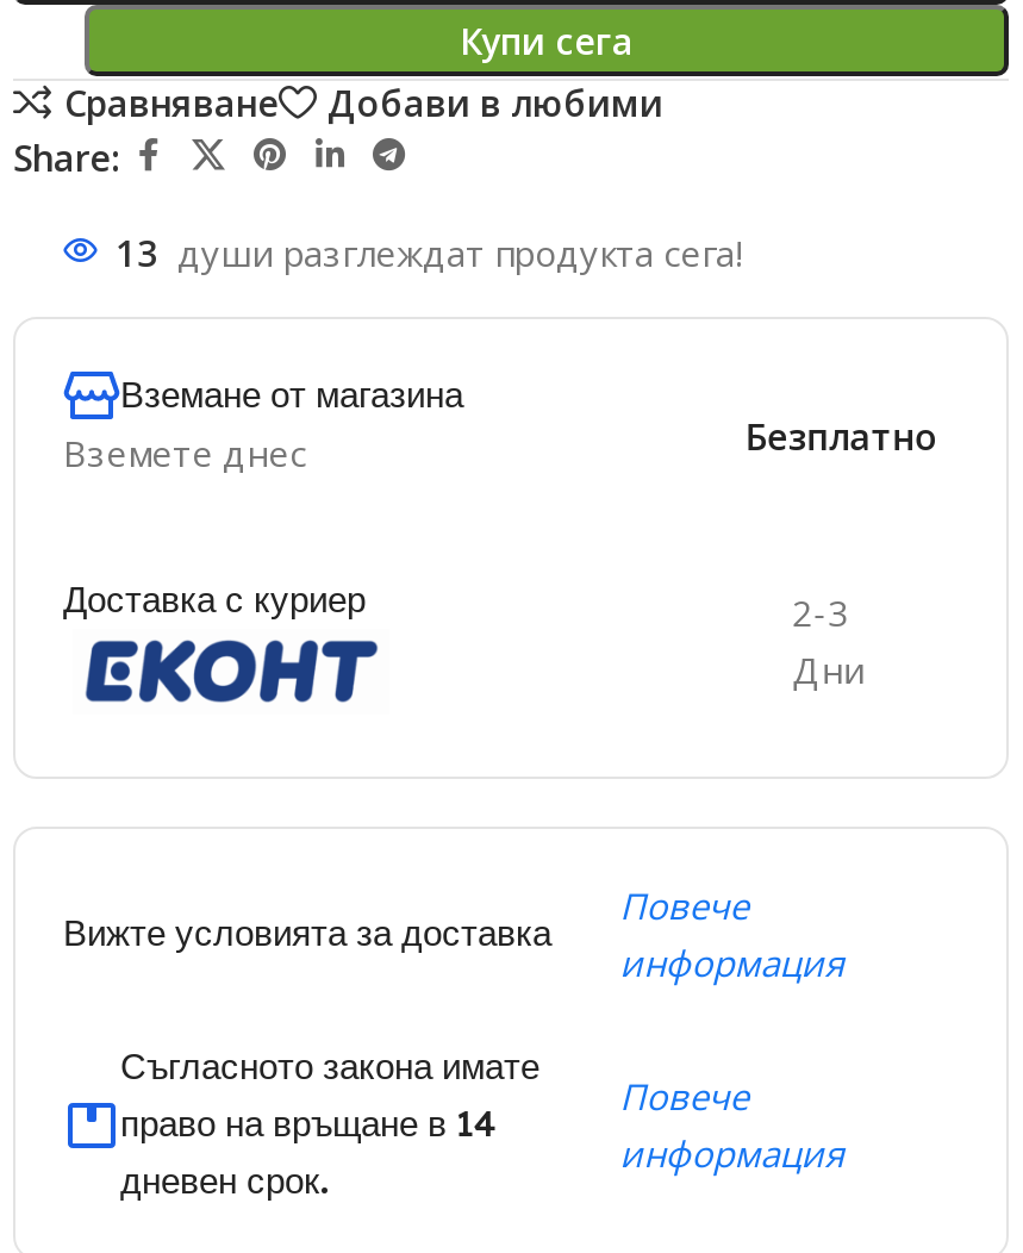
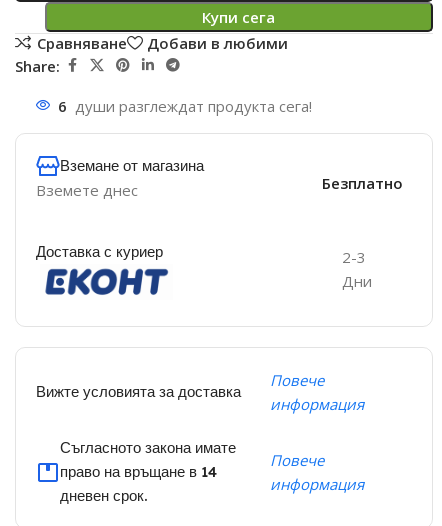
[116,230,742,278] 13 души разглеждат продукта сега! -> [58,96,312,116] 6 души разглеждат продукта сега!

